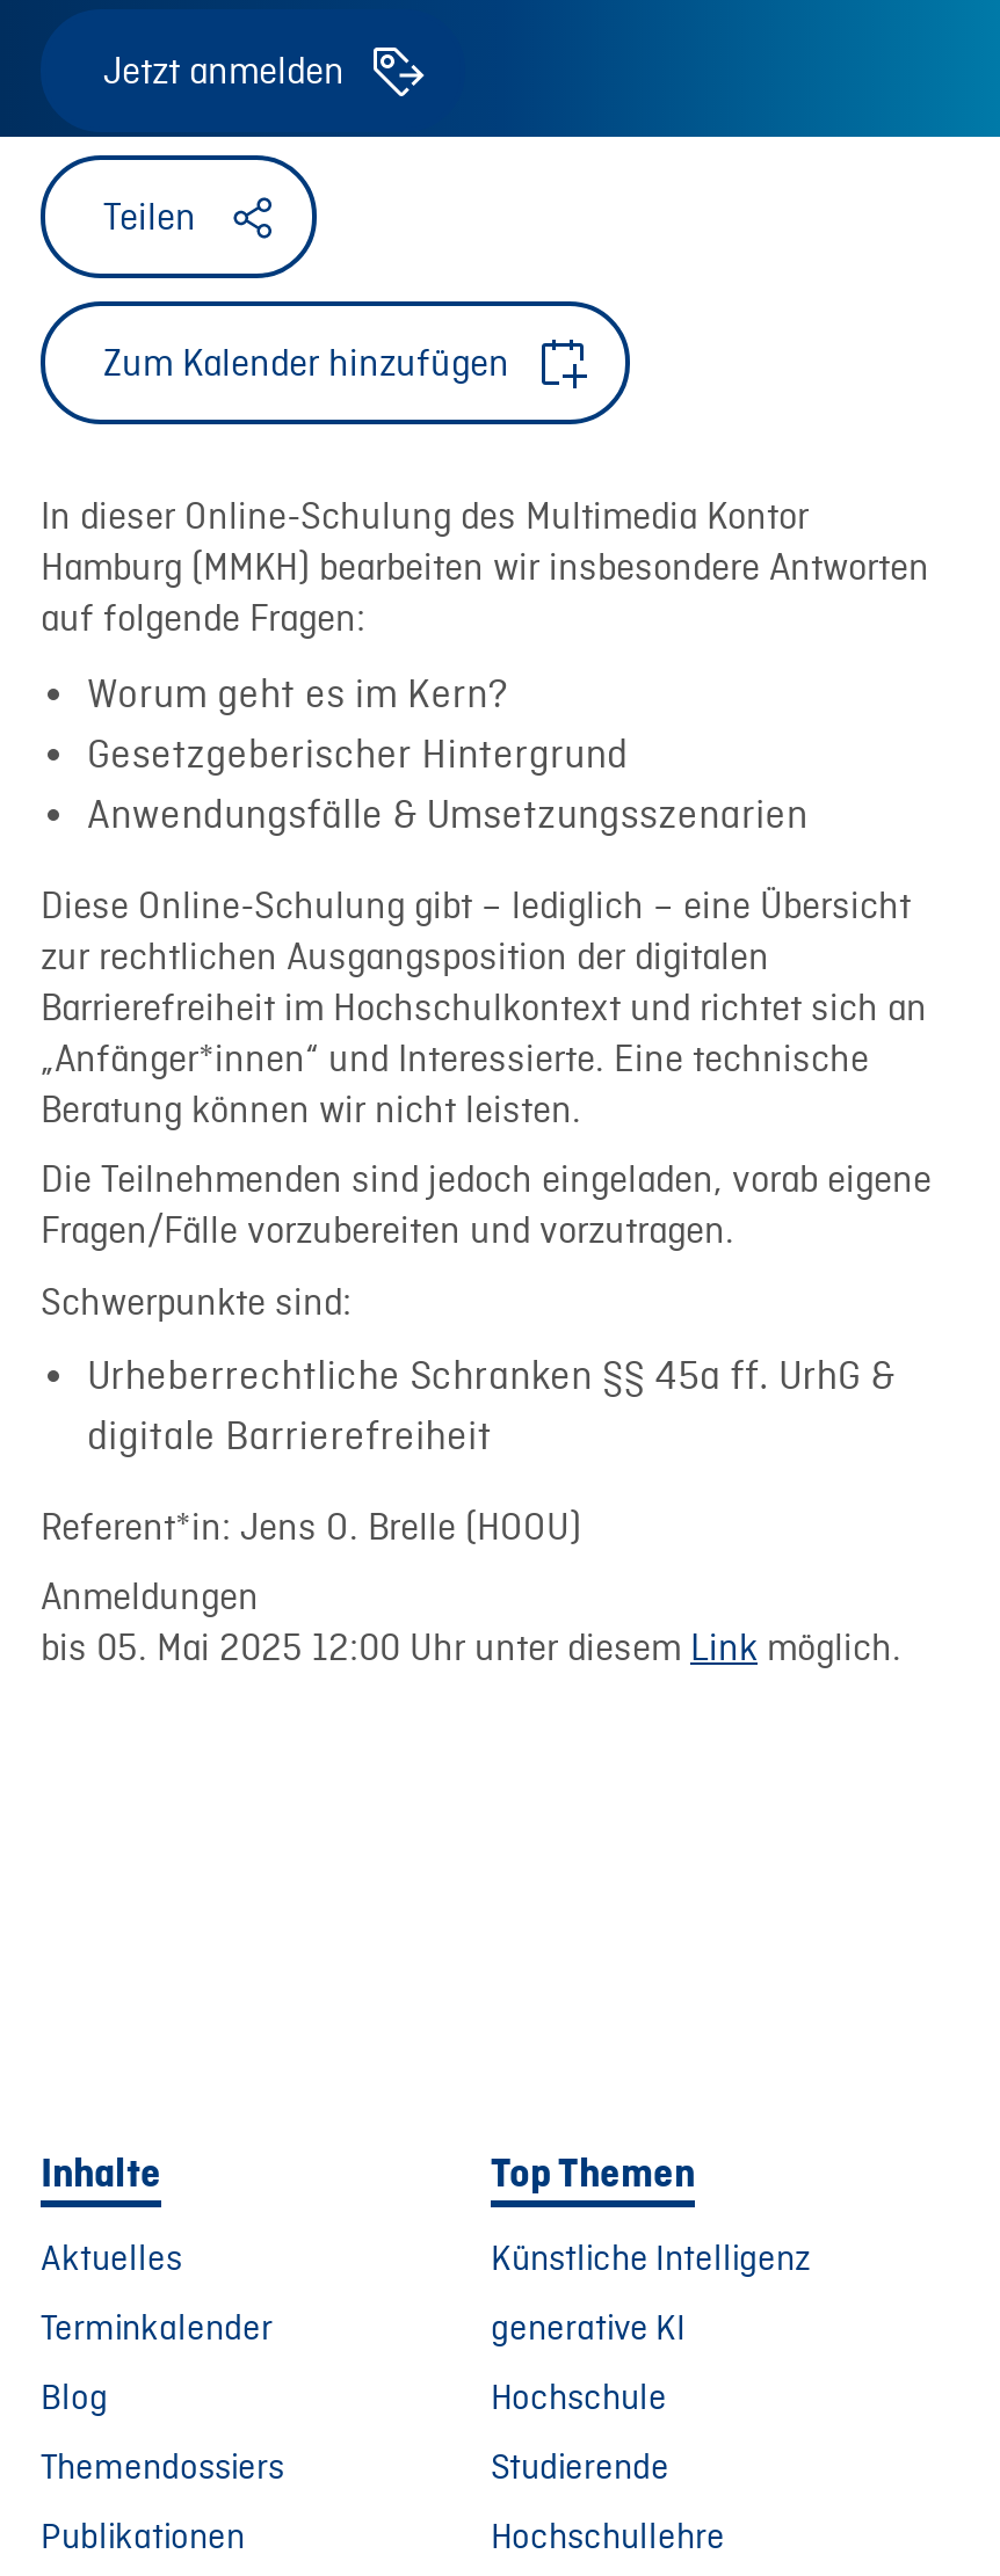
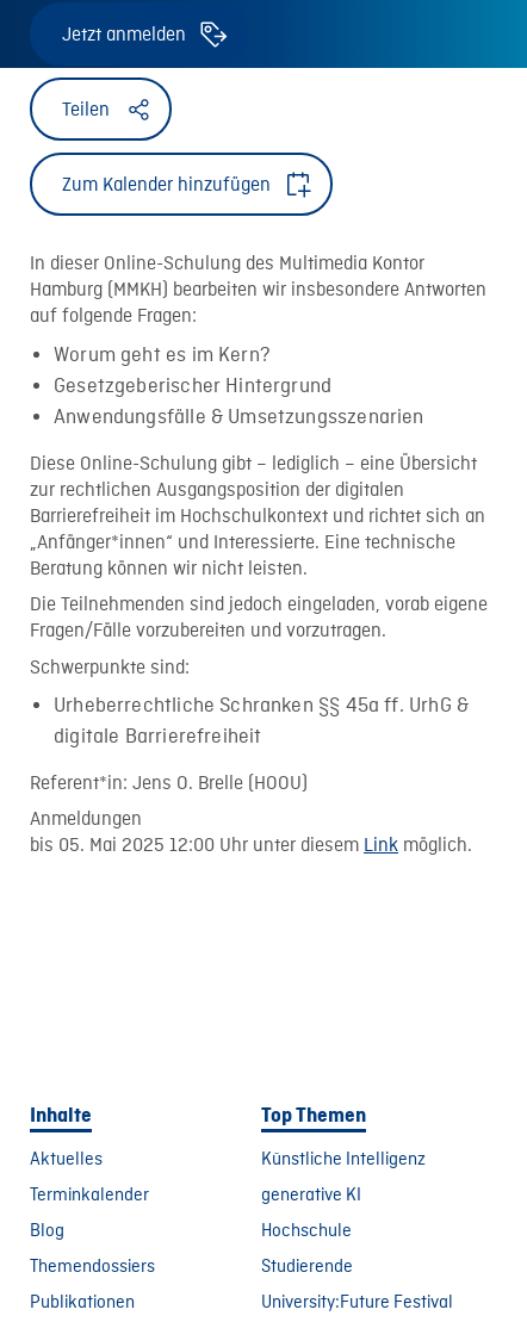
[491,2516,725,2562] Hochschullehre -> [261,1291,453,1315] University:Future Festival

